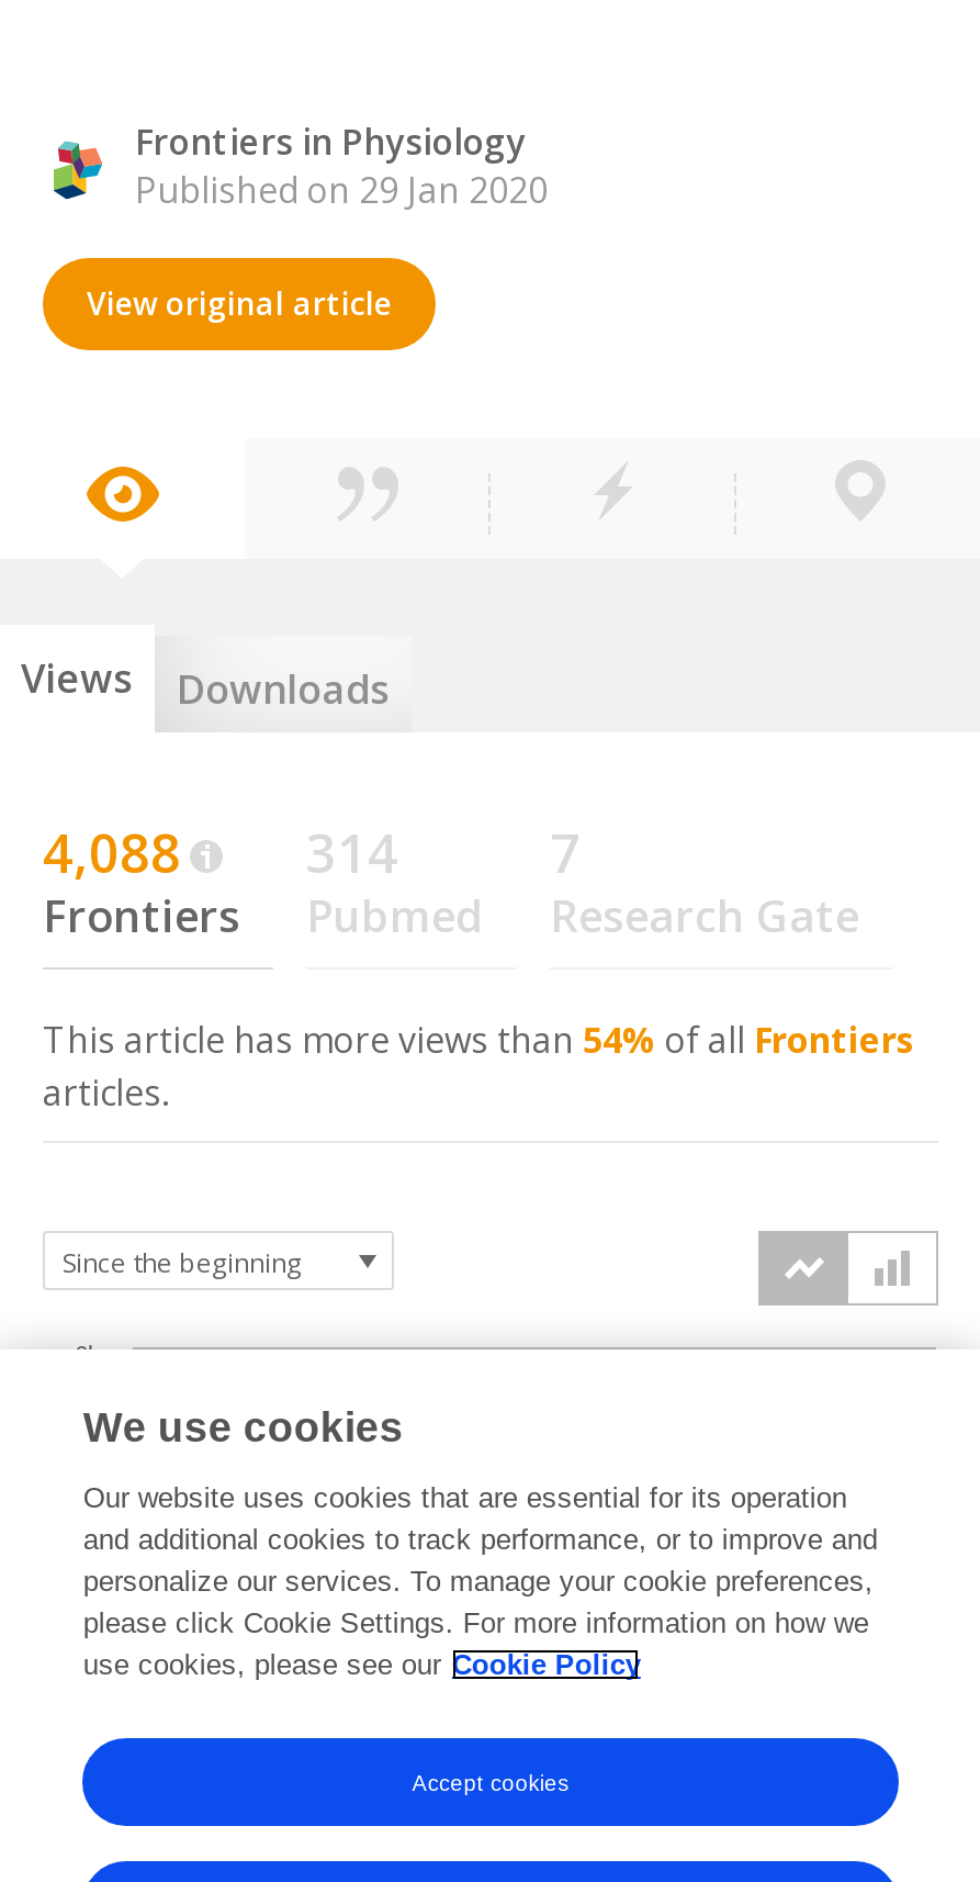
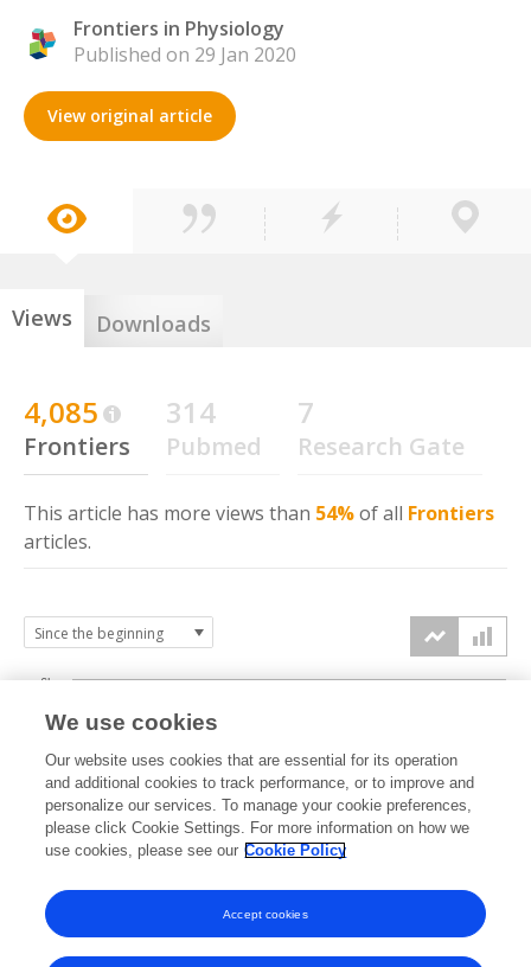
[43,816,181,888] 4,088 -> [24,392,98,431] 4,085

